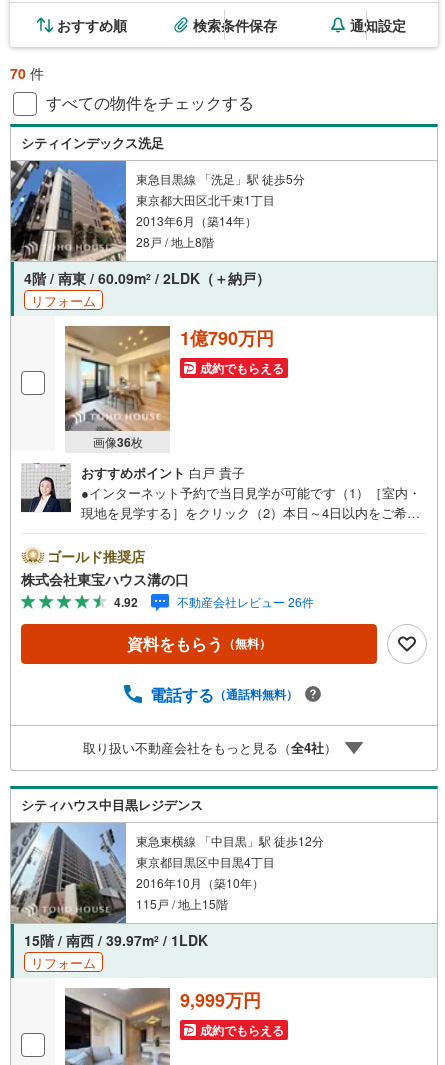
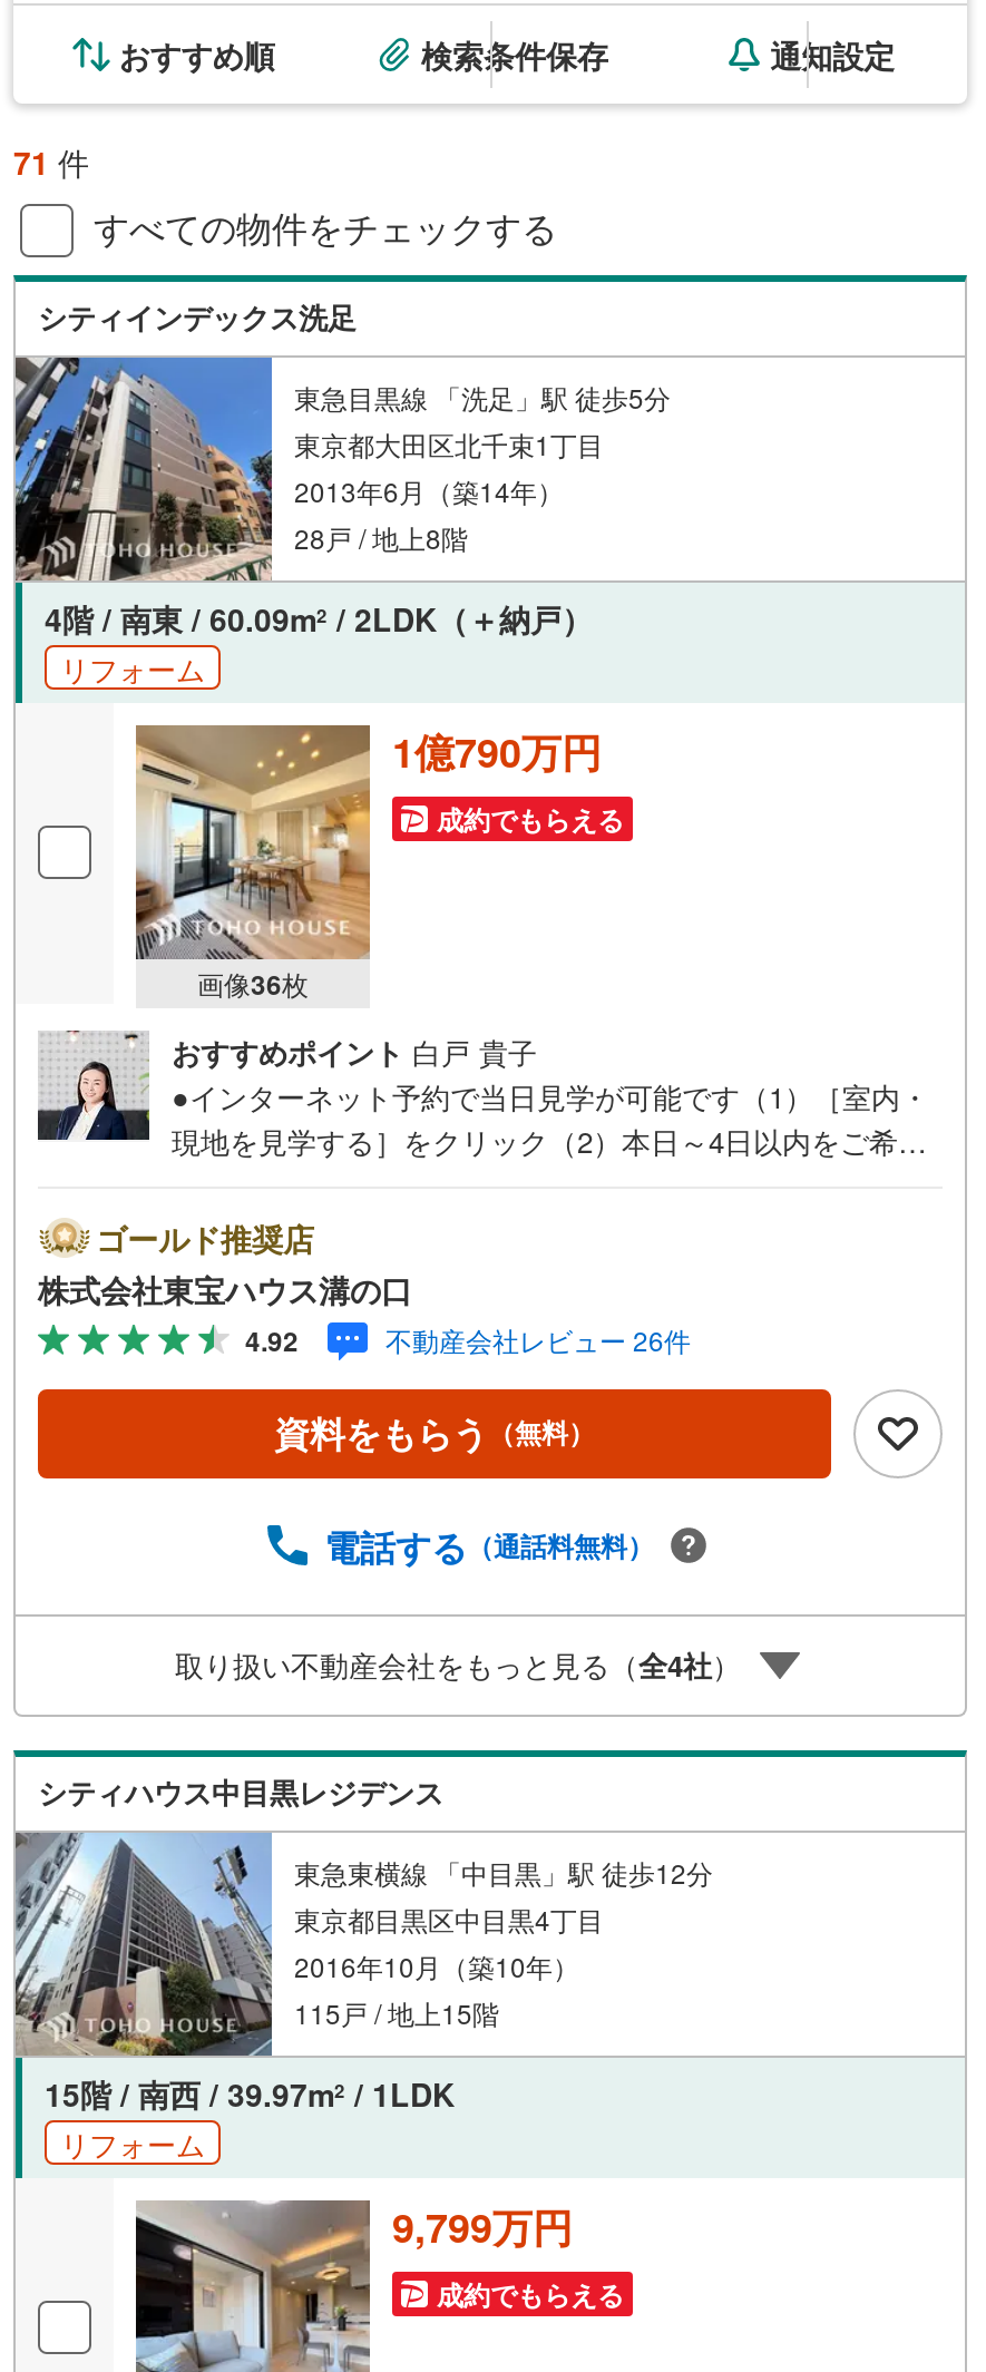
[10,63,44,83] 70件 -> [13,139,89,183] 71件
[180,987,261,1013] 9,999万円 -> [392,2198,573,2256] 9,799万円

